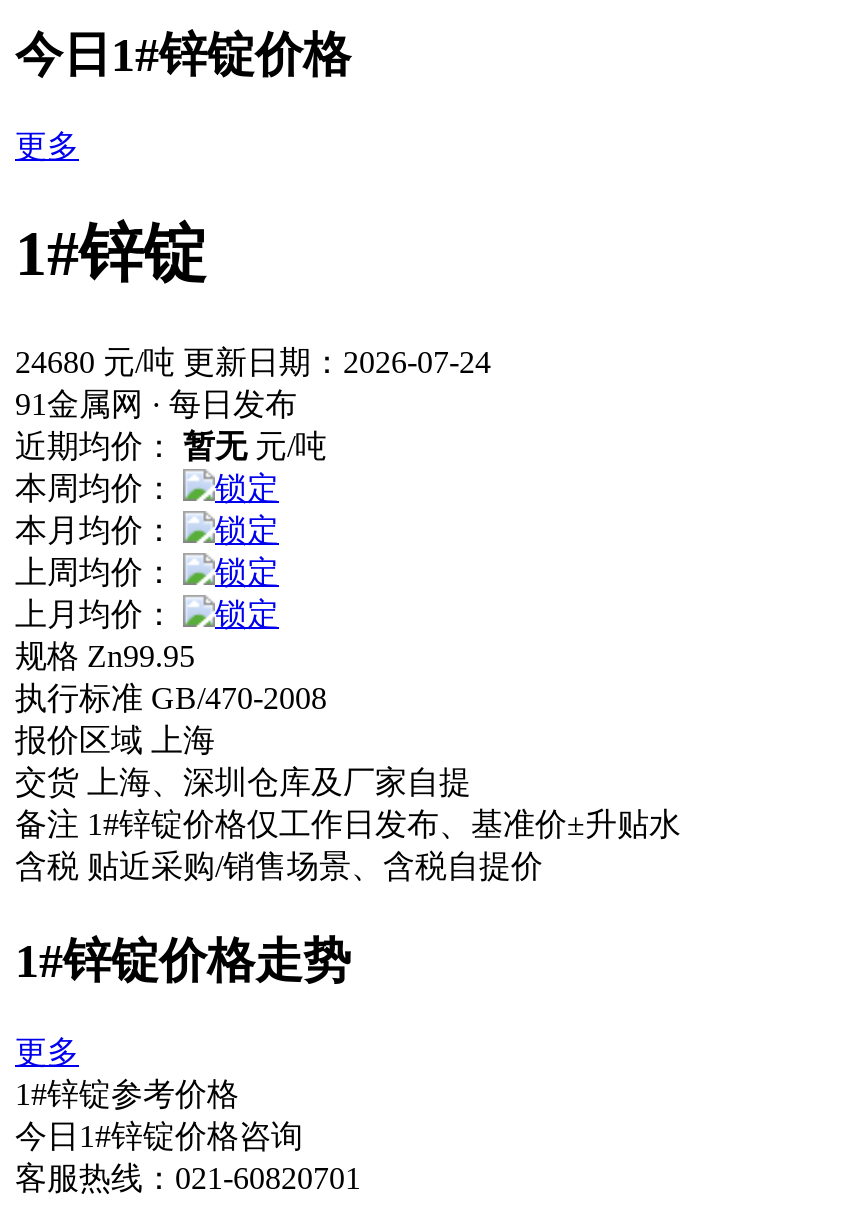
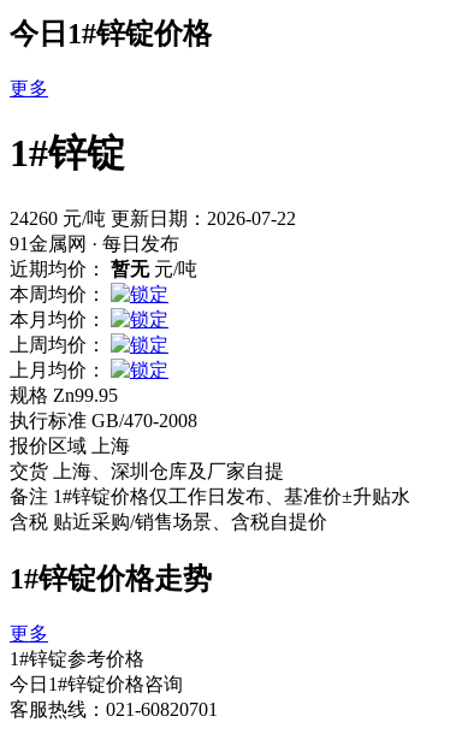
[15,344,491,378] 24680 元/吨 更新日期：2026-07-24 -> [10,208,296,228] 24260 元/吨 更新日期：2026-07-22

